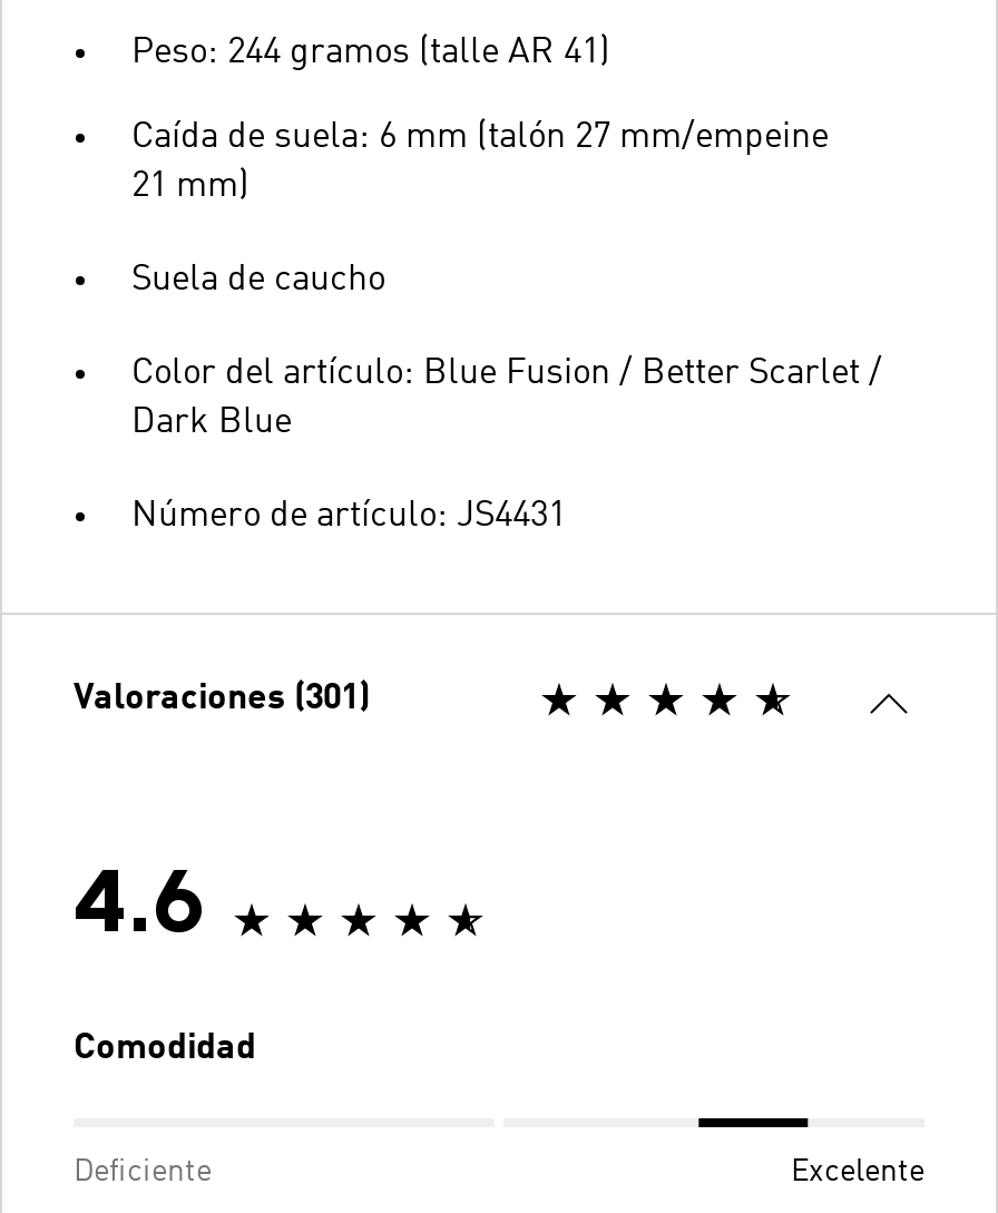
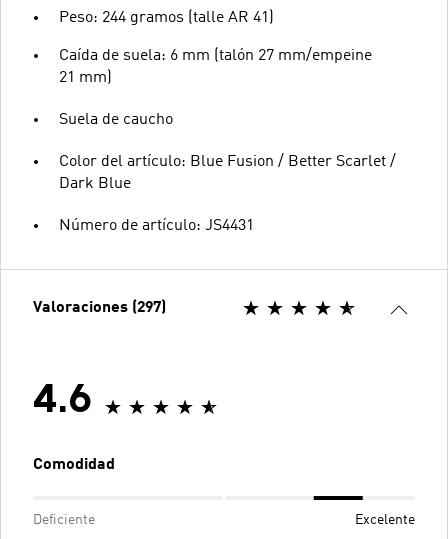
[74,682,370,717] Valoraciones (301) -> [33,300,166,316] Valoraciones (297)

